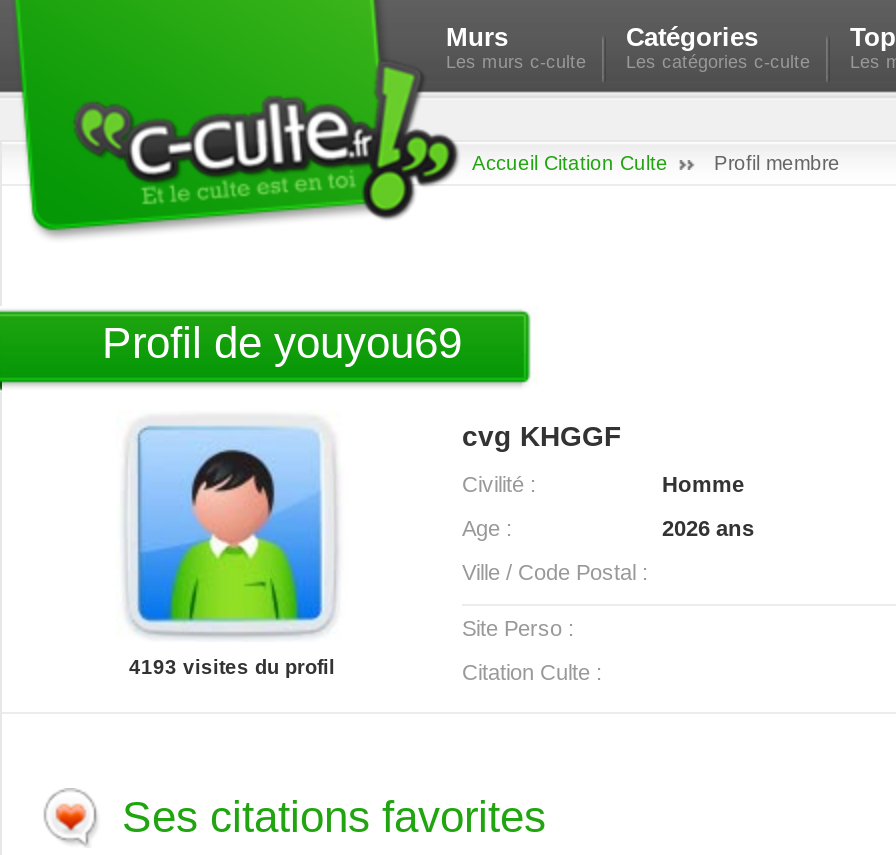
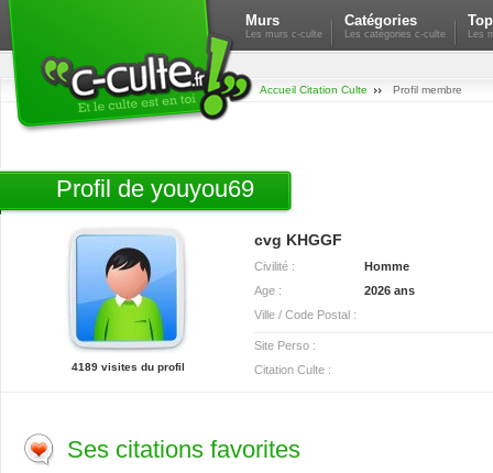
[129,656,335,678] 4193 visites du profil -> [71,361,184,373] 4189 visites du profil

